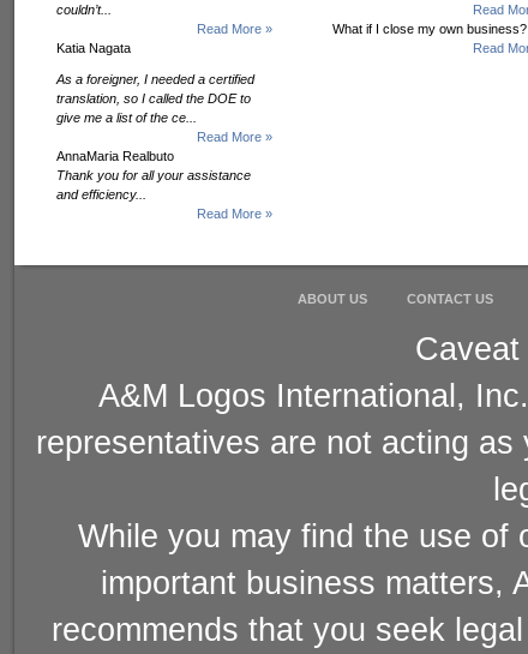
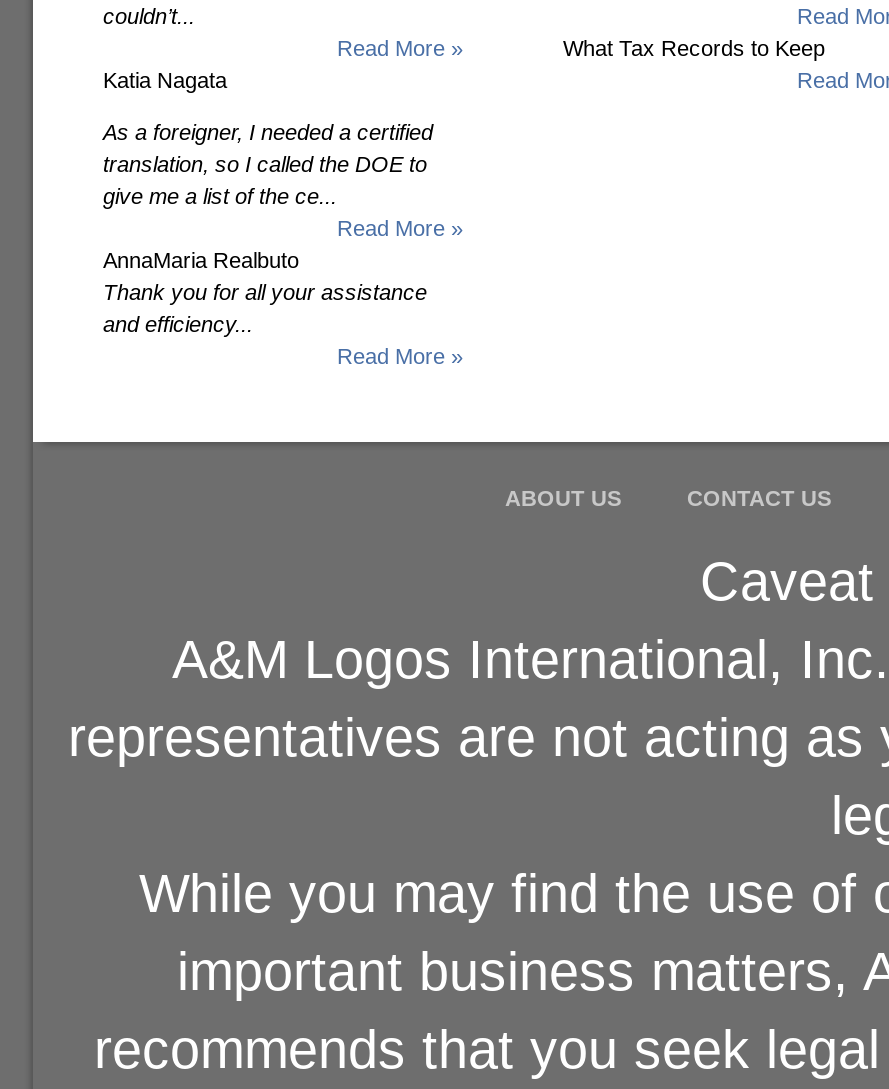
[332,22,527,36] What if I close my own business? -> [563,36,825,60] What Tax Records to Keep

